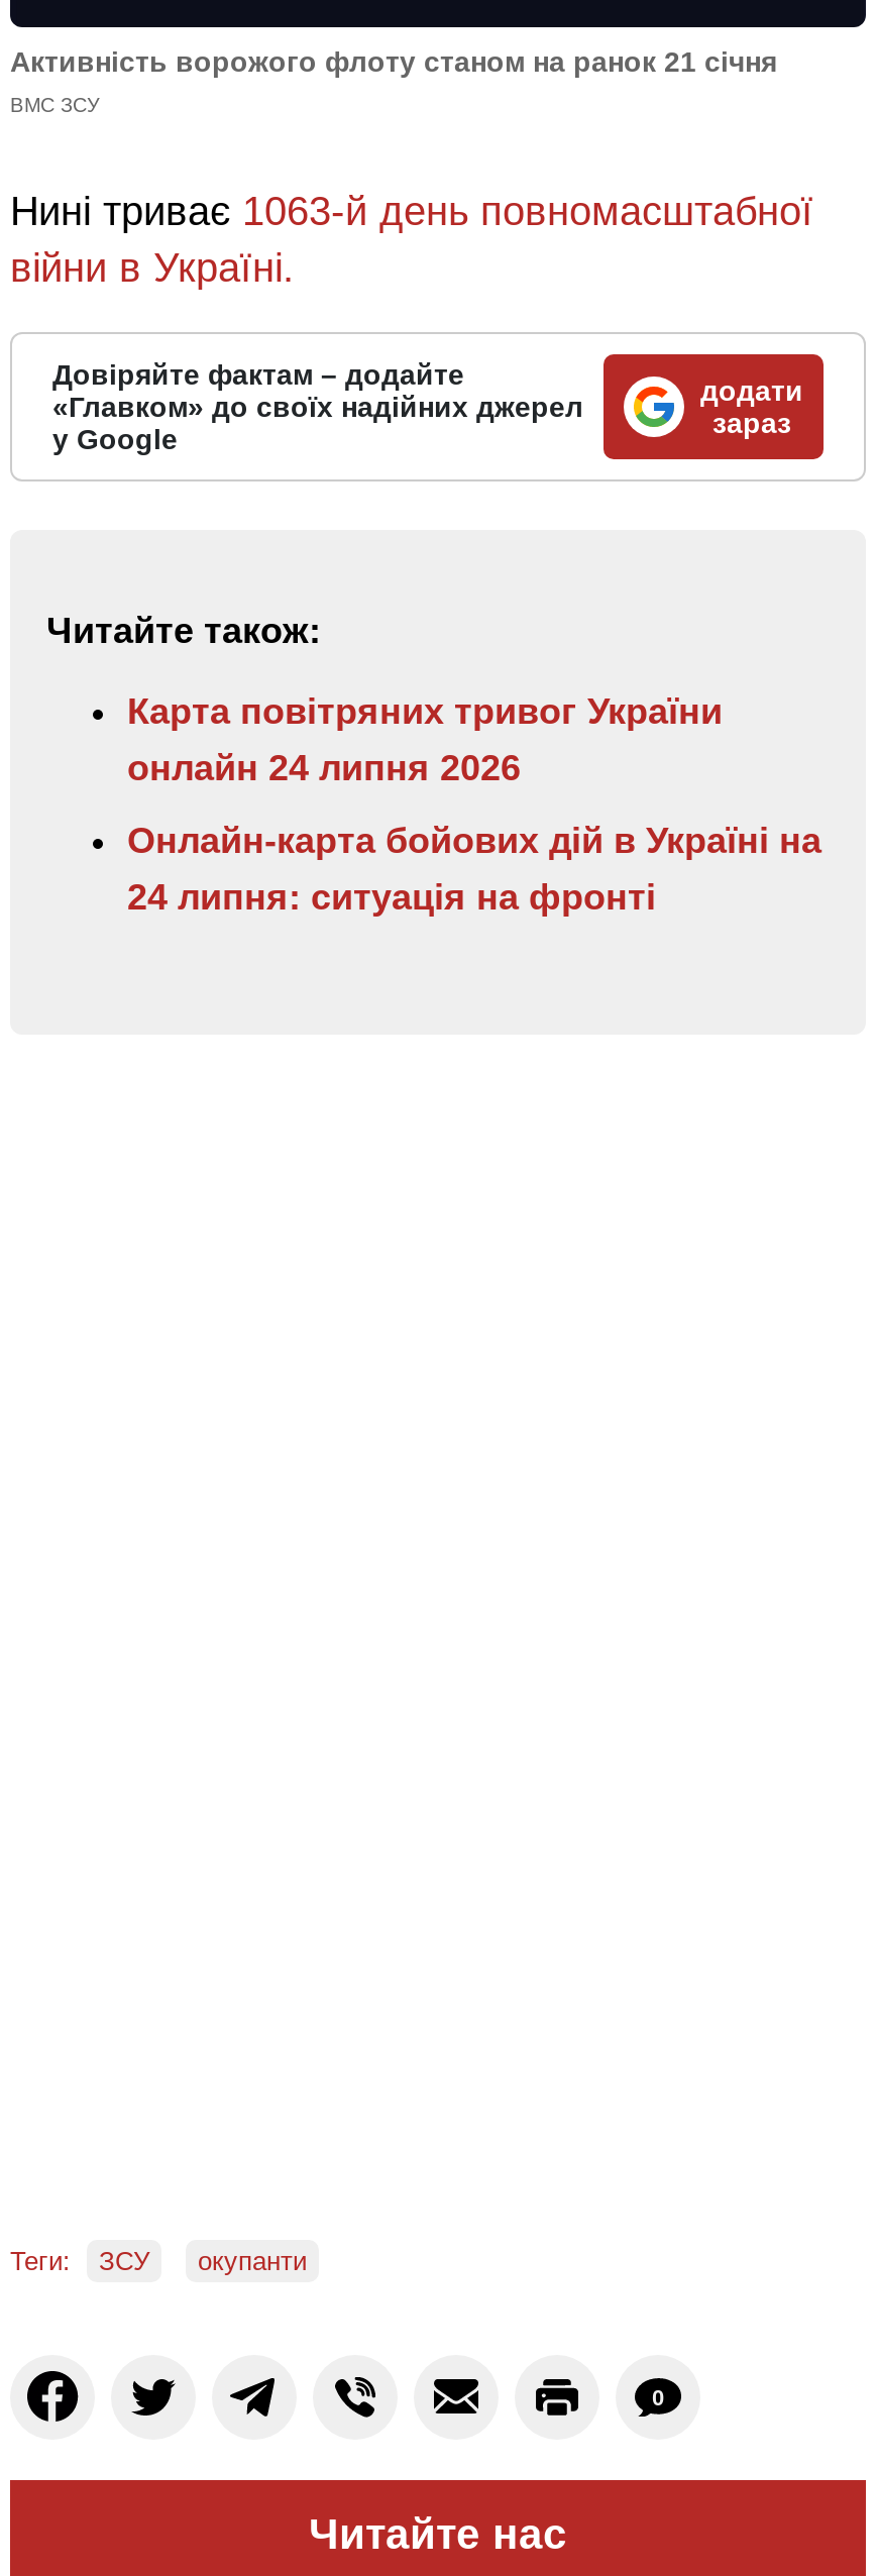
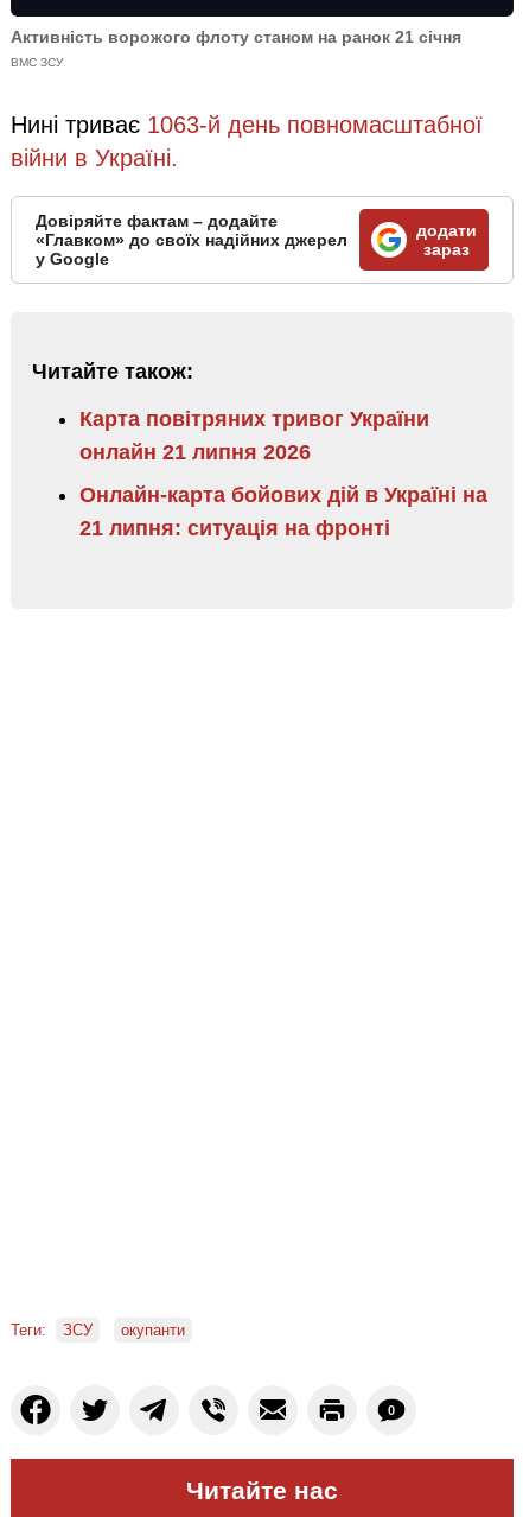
[127,746,521,786] онлайн 24 липня 2026 -> [79,440,311,464] онлайн 21 липня 2026
[127,875,656,915] 24 липня: ситуація на фронті -> [79,516,390,540] 21 липня: ситуація на фронті

